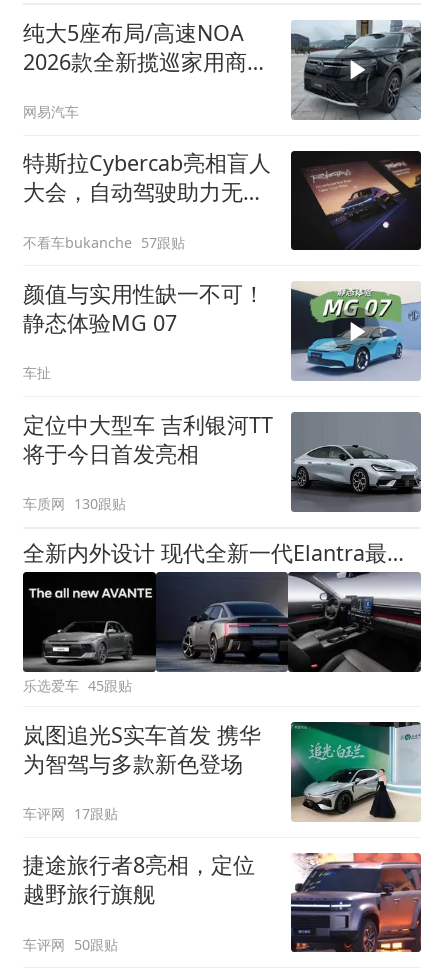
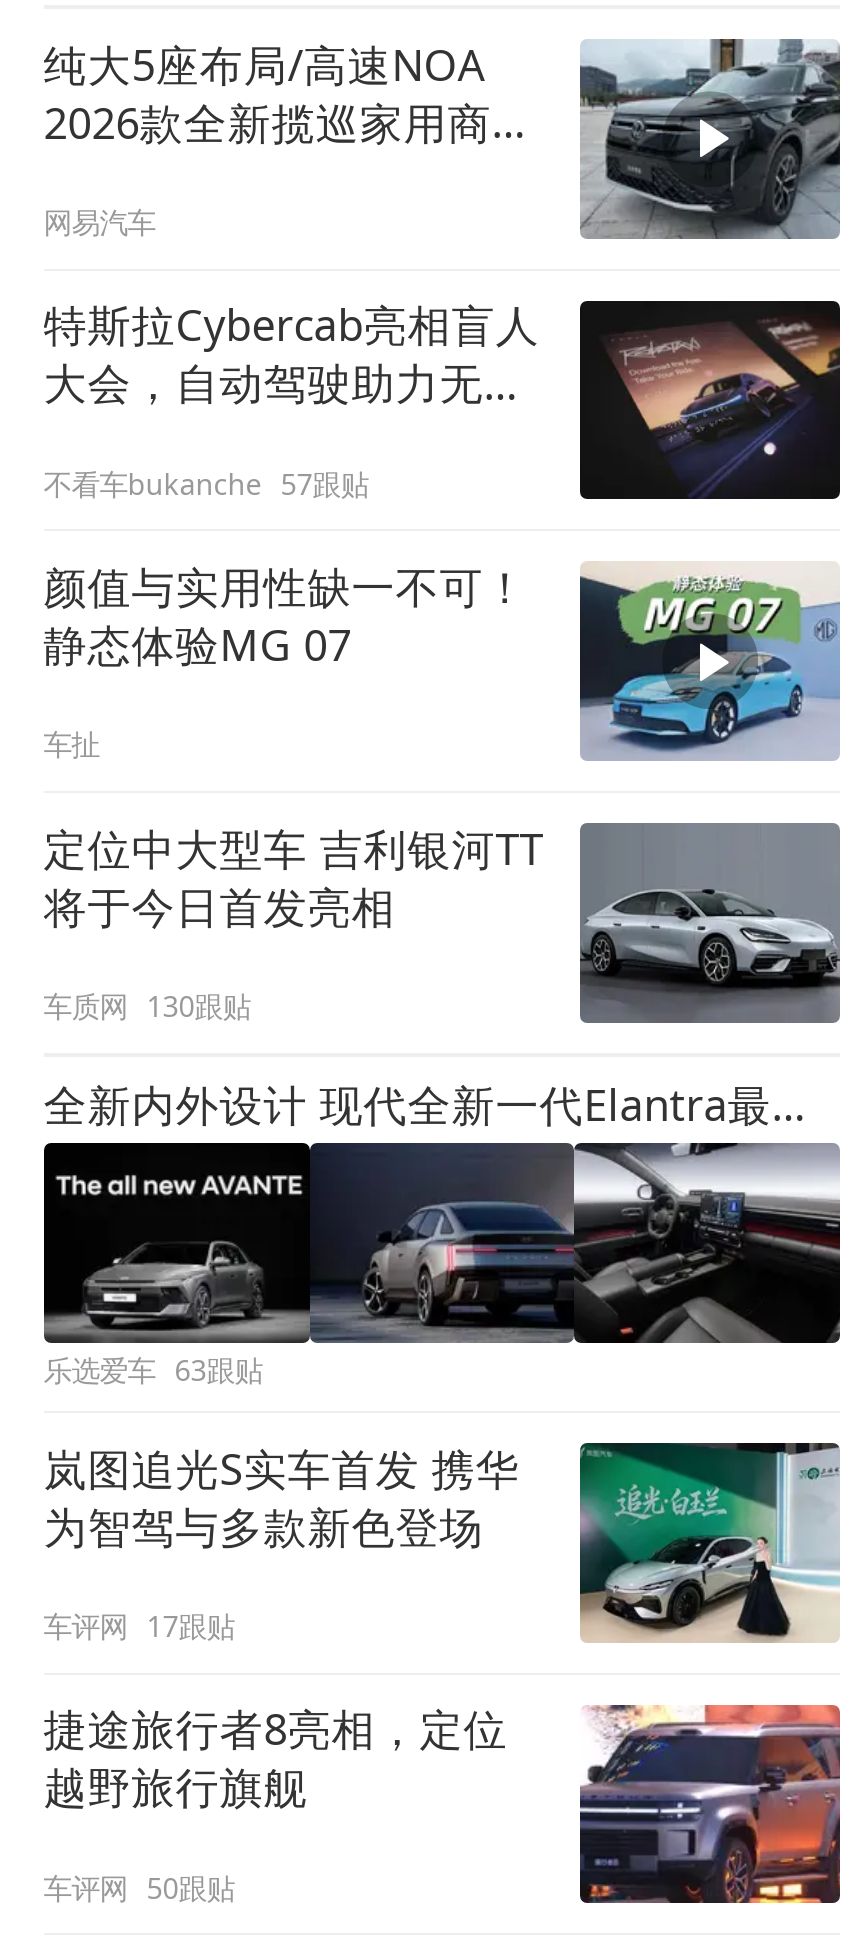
[23,676,132,695] 乐选爱车 45跟贴 -> [43,1352,263,1390] 乐选爱车 63跟贴

